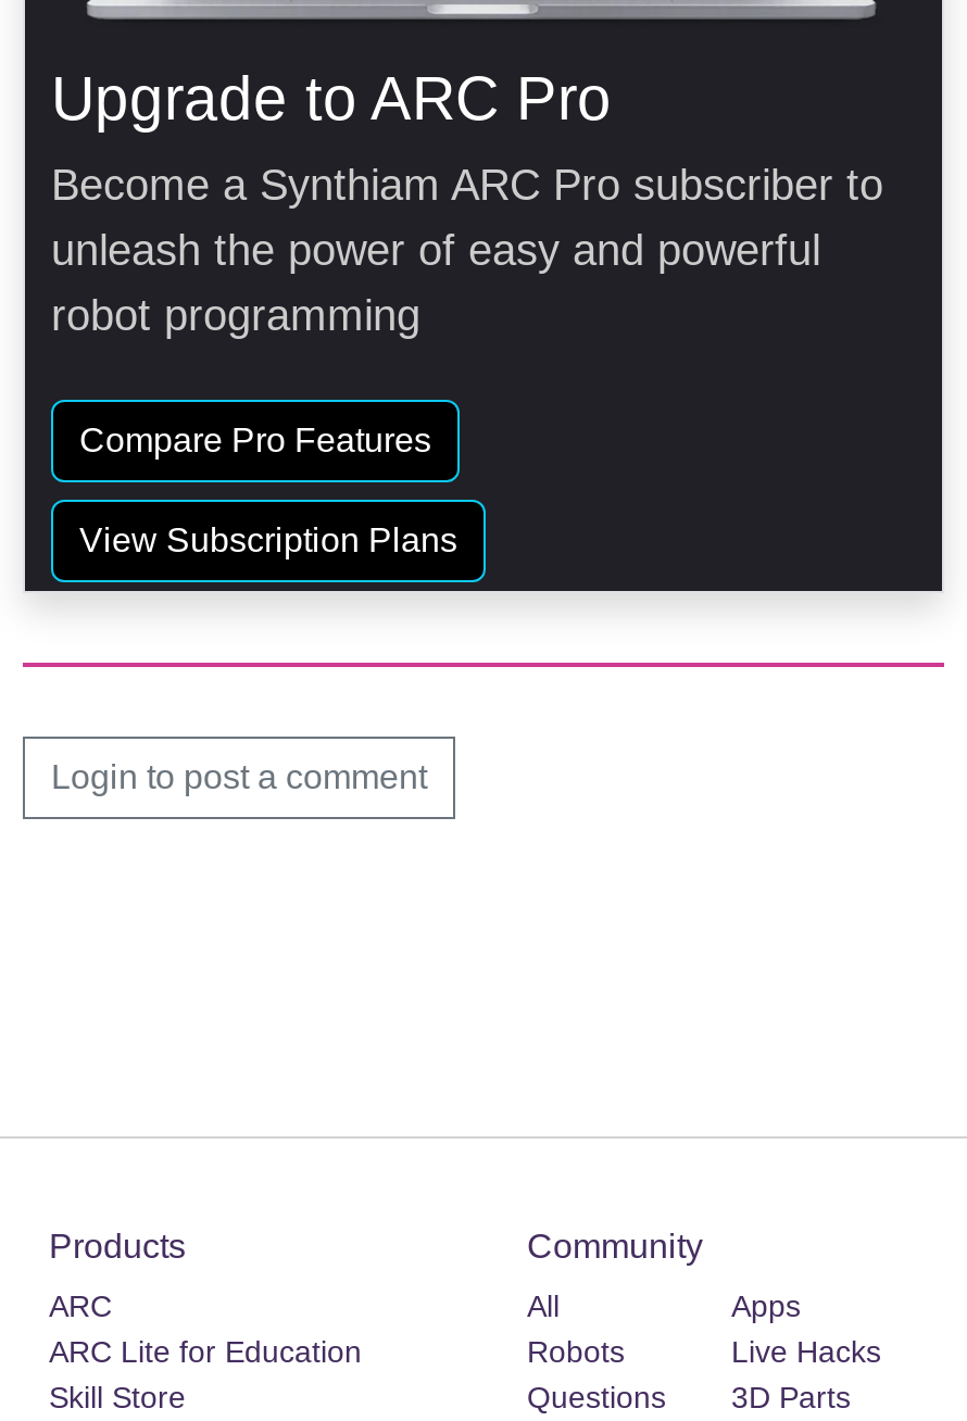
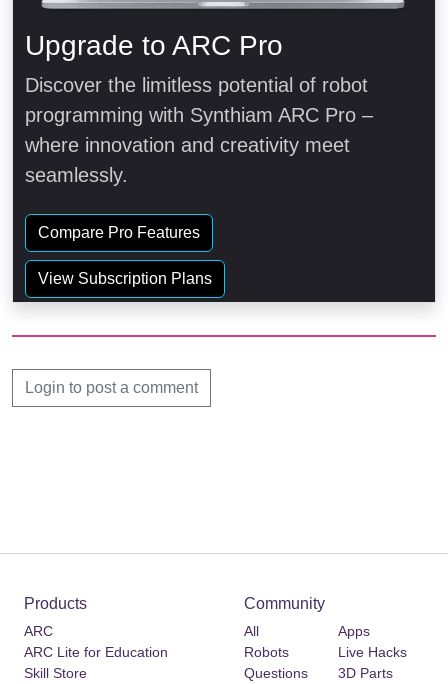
[51,161,883,340] Become a Synthiam ARC Pro subscriber to | unleash the power of easy and powerful | robot programming -> [25,74,373,186] Discover the limitless potential of robot | programming with Synthiam ARC Pro – | where innovation and creativity meet | seamlessly.

